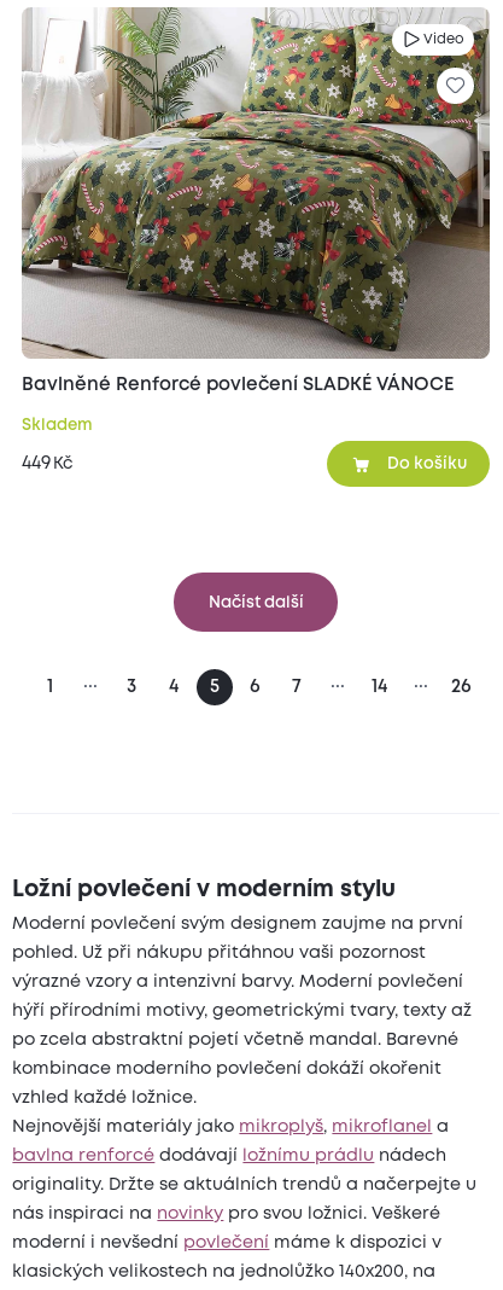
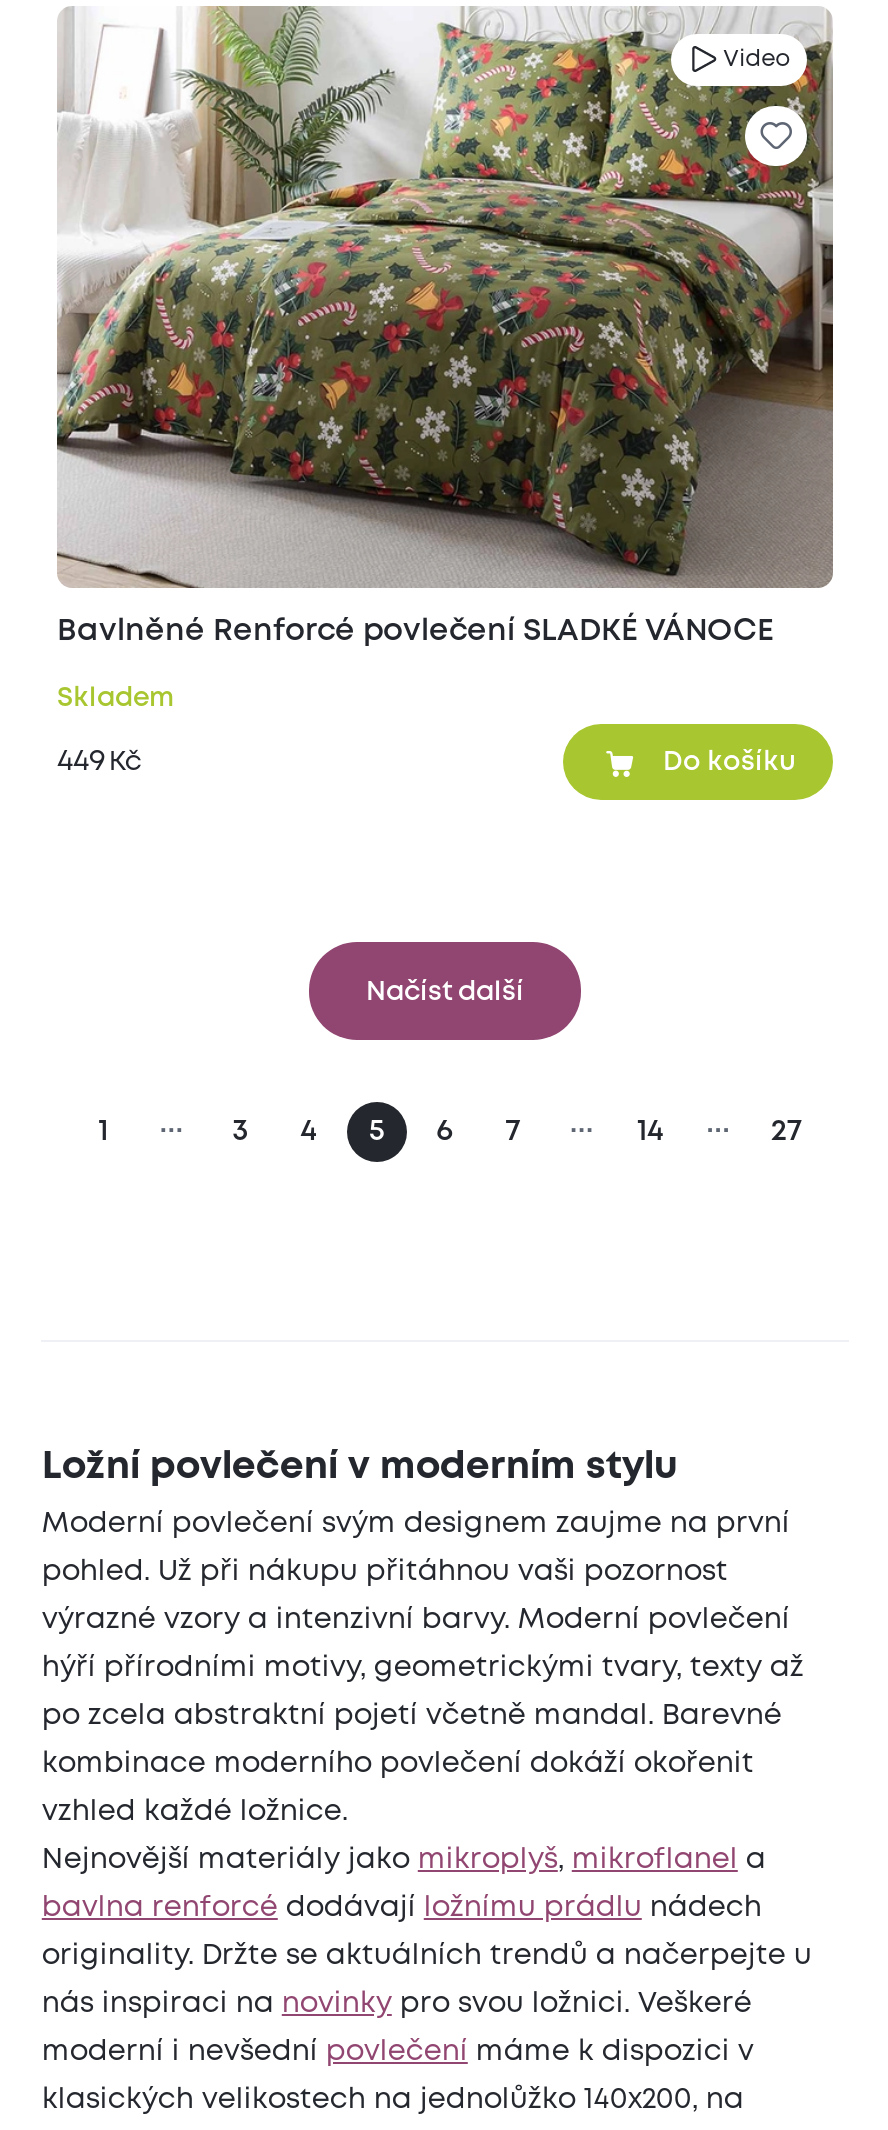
[451,678,472,695] 26 -> [771,1117,803,1145] 27

